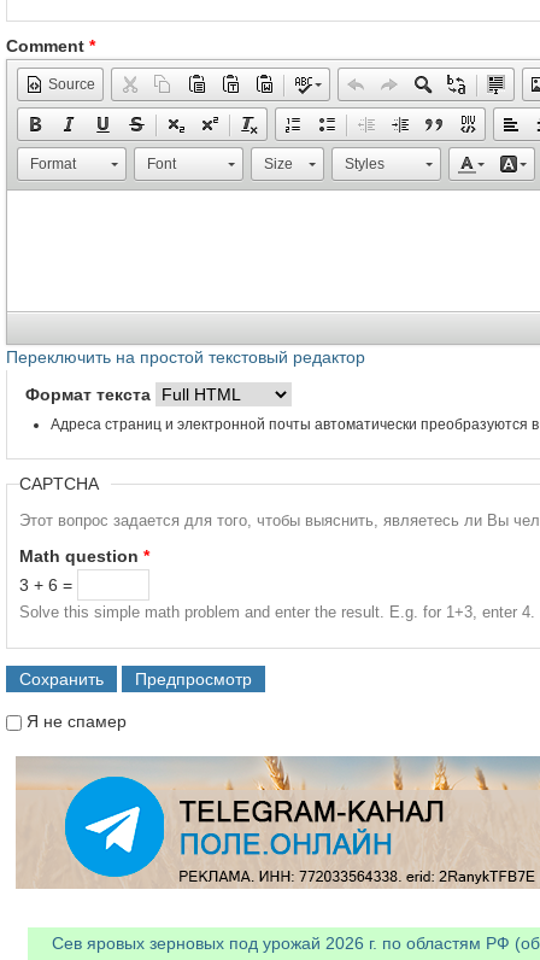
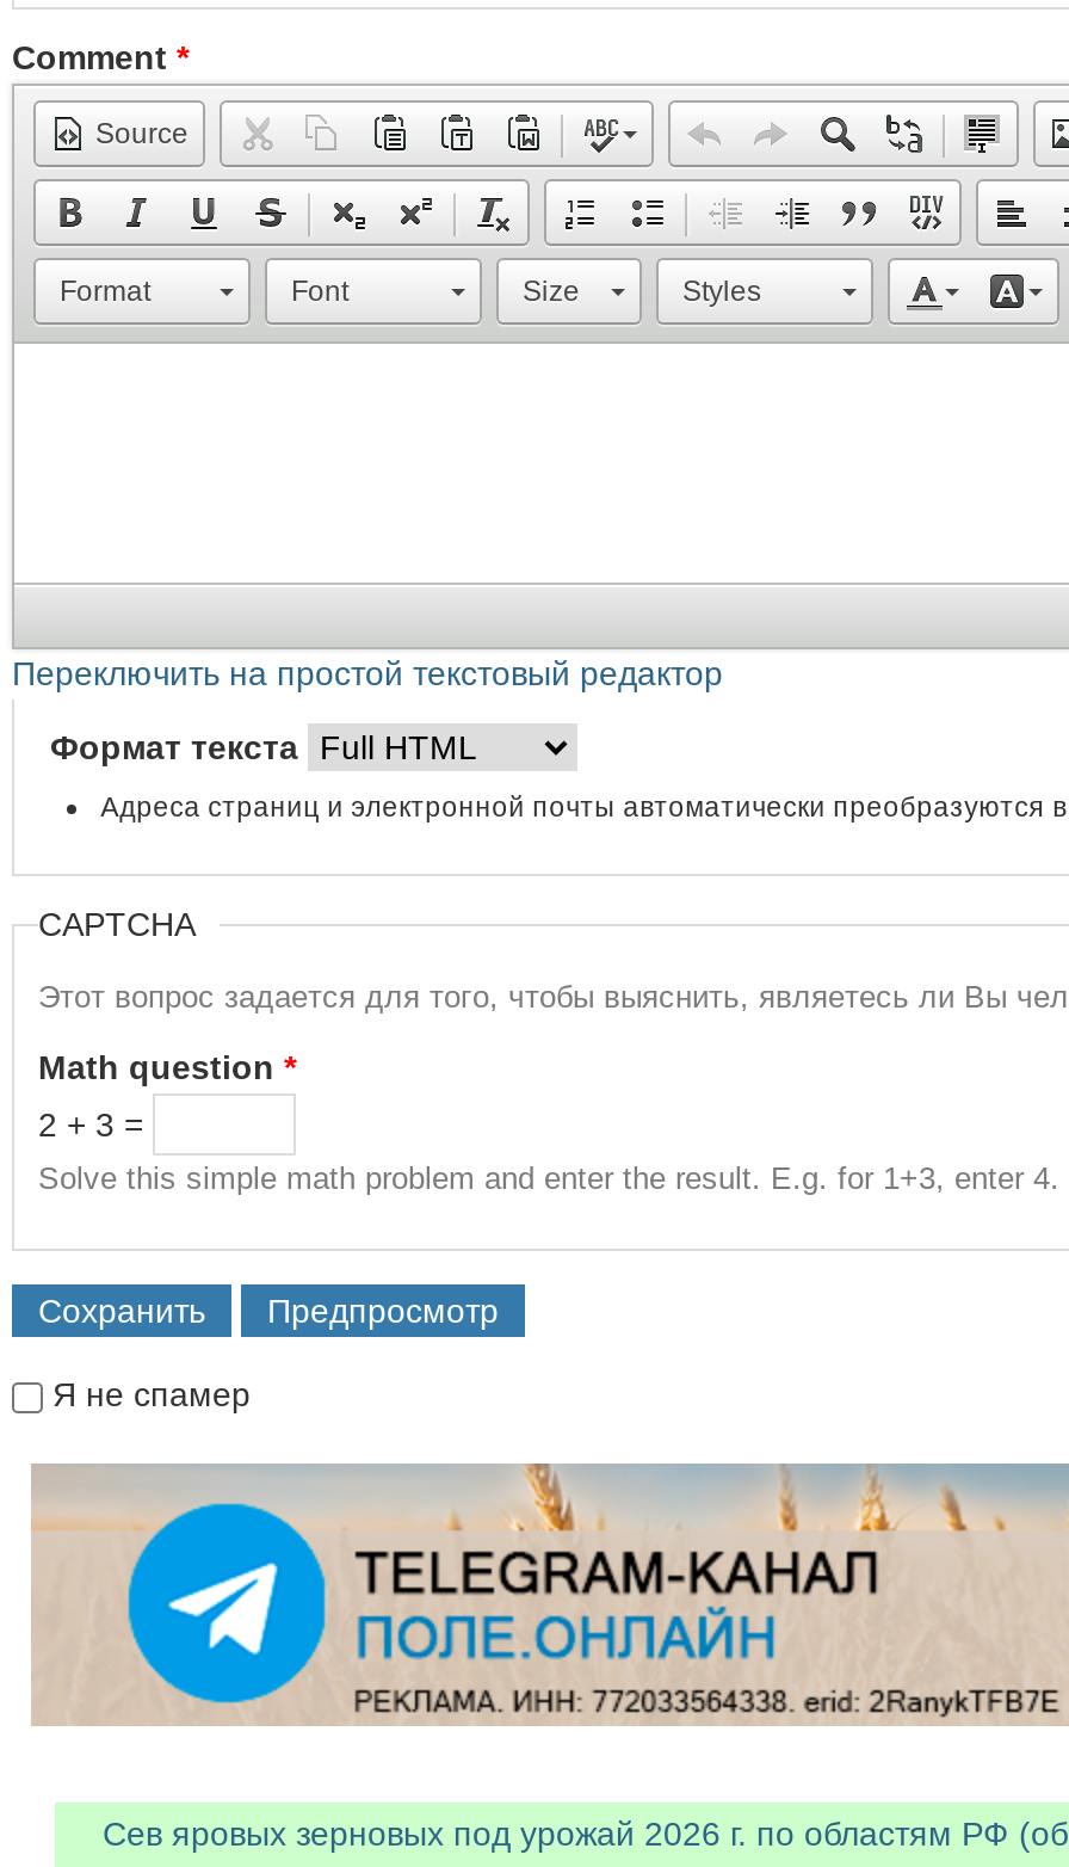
[19,575,77,594] 3 + 6 = -> [38,1105,153,1143] 2 + 3 =

